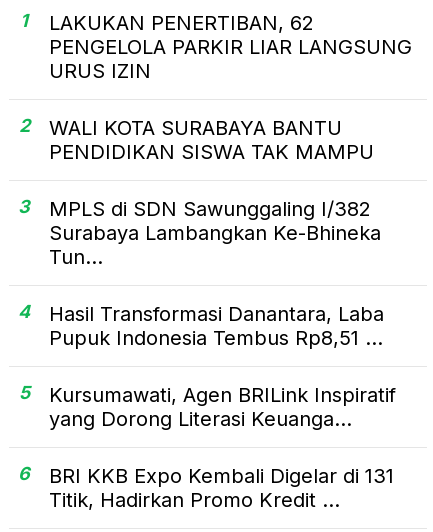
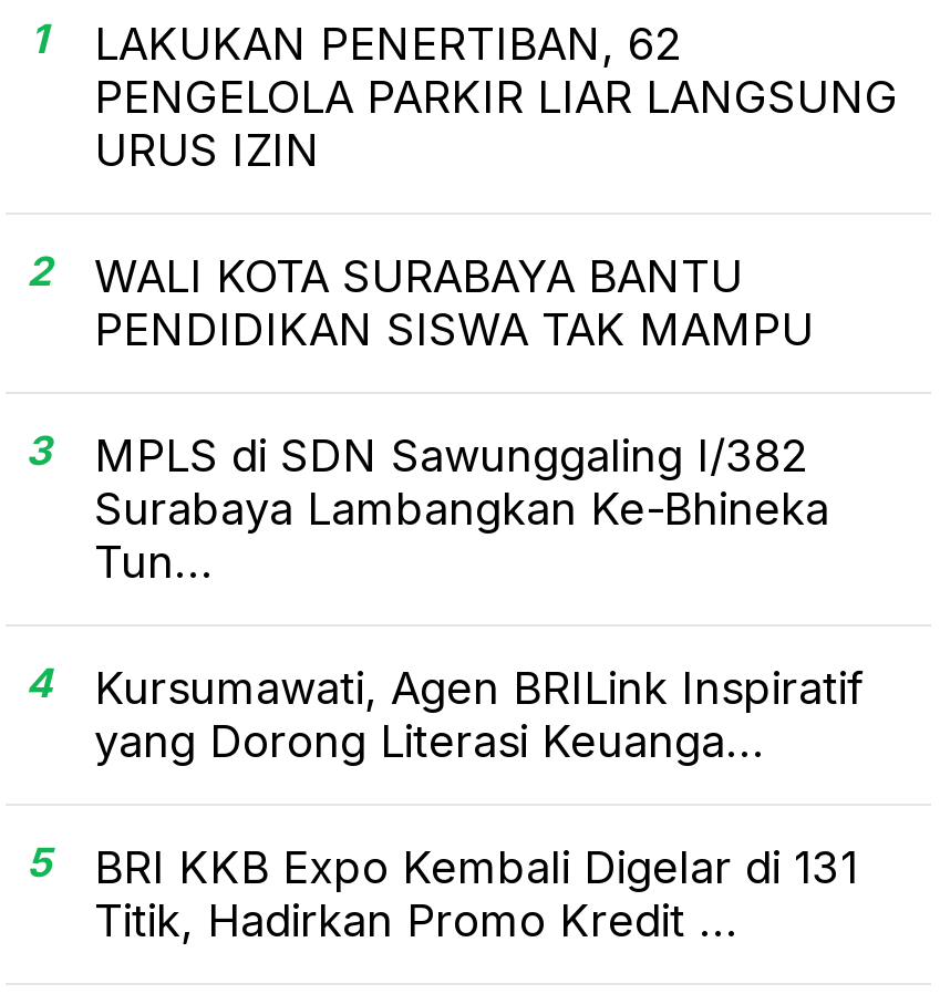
[18,302,384,403] Hasil Transformasi Danantara, Laba | Pupuk Indonesia Tembus Rp8,51 ... | 5 -> none
[18,463,394,488] 6 BRI KKB Expo Kembali Digelar di 131 -> [27,840,858,895] 5 BRI KKB Expo Kembali Digelar di 131

